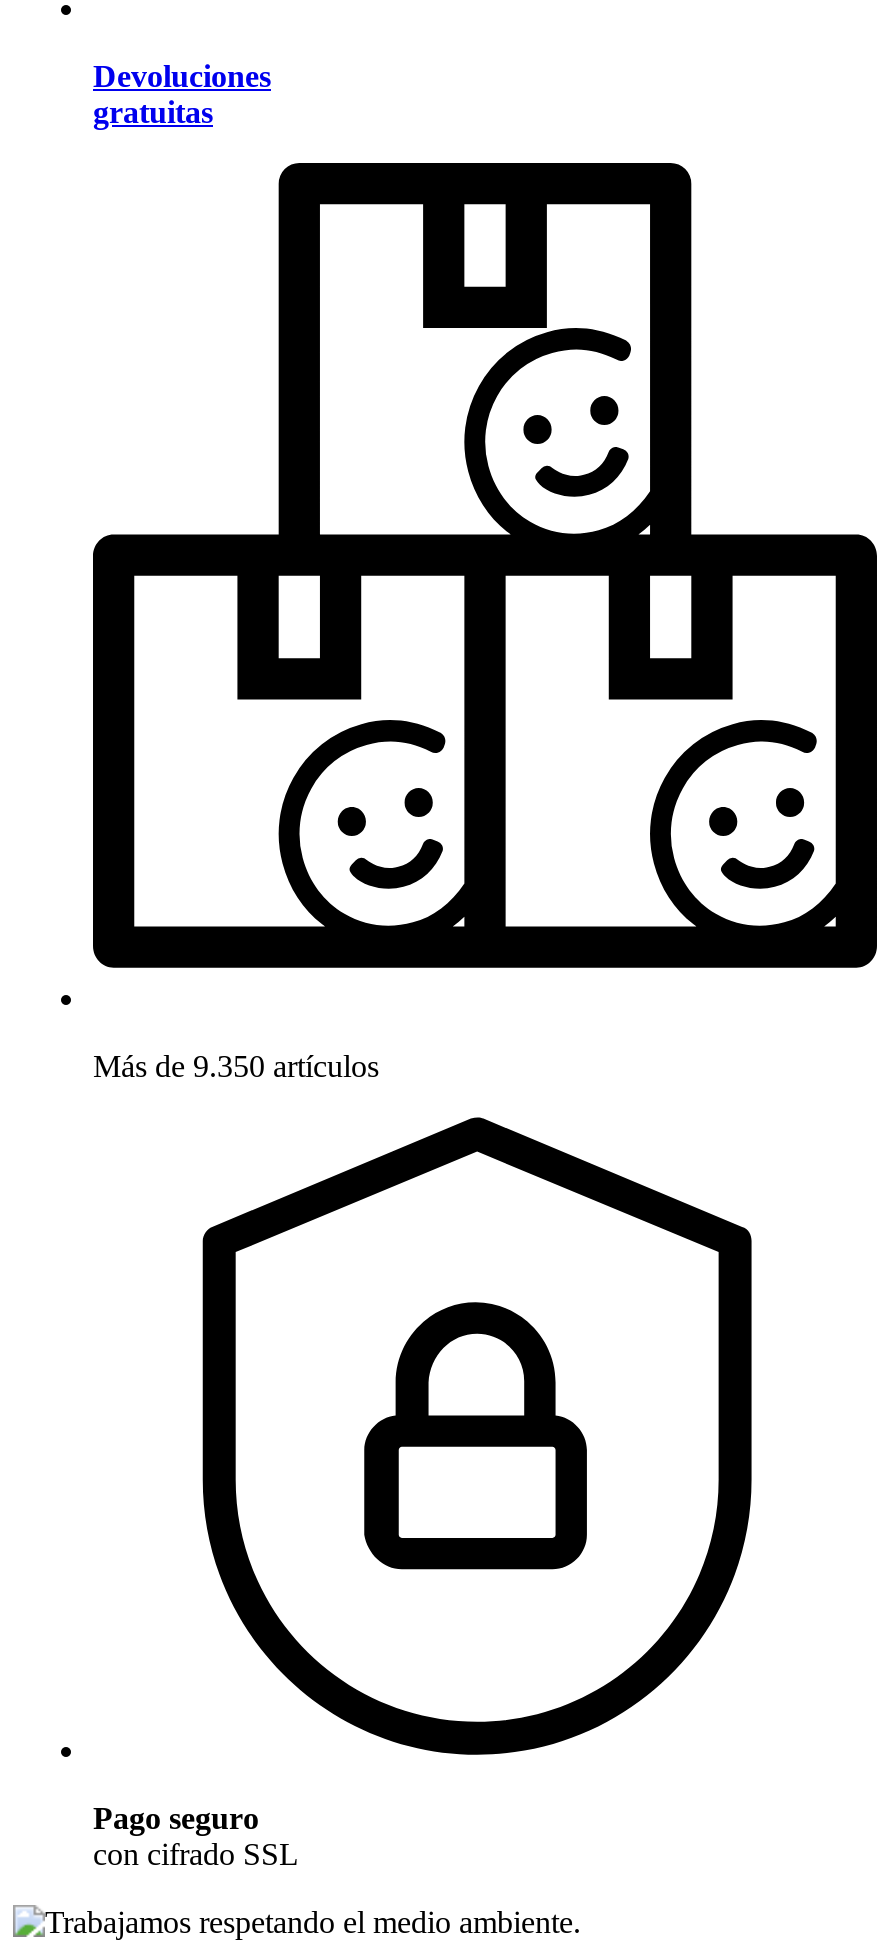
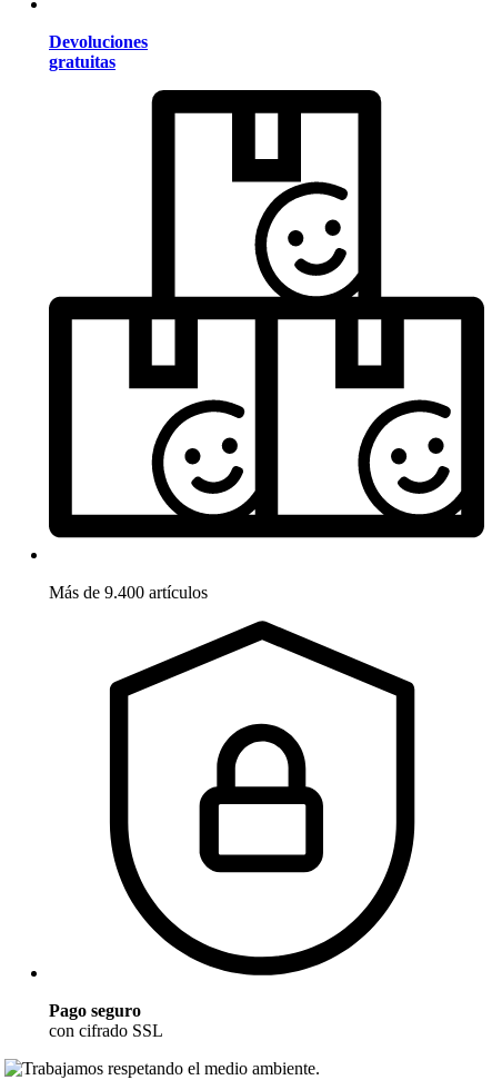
[93,1049,379,1083] Más de 9.350 artículos -> [49,583,208,602] Más de 9.400 artículos

